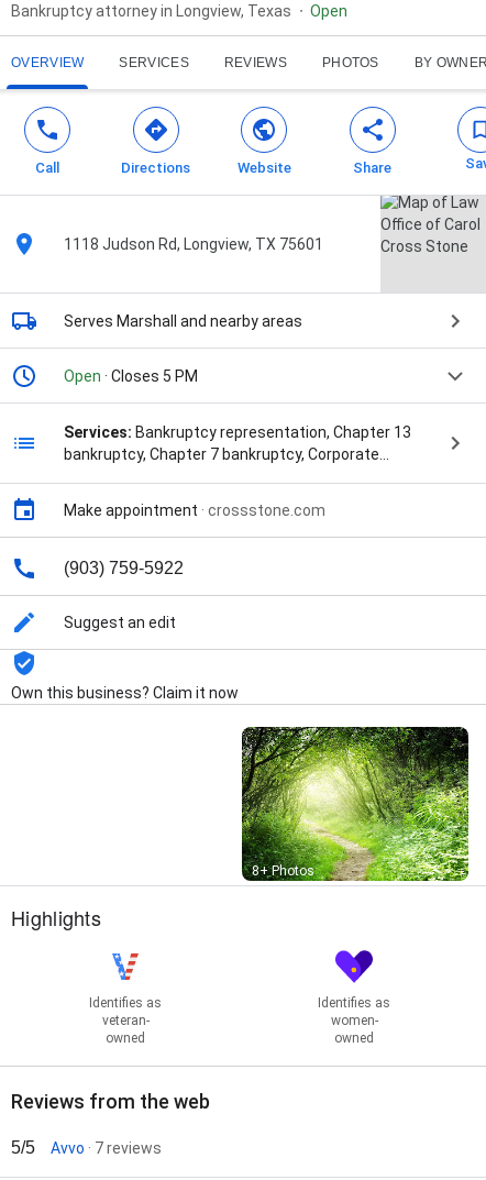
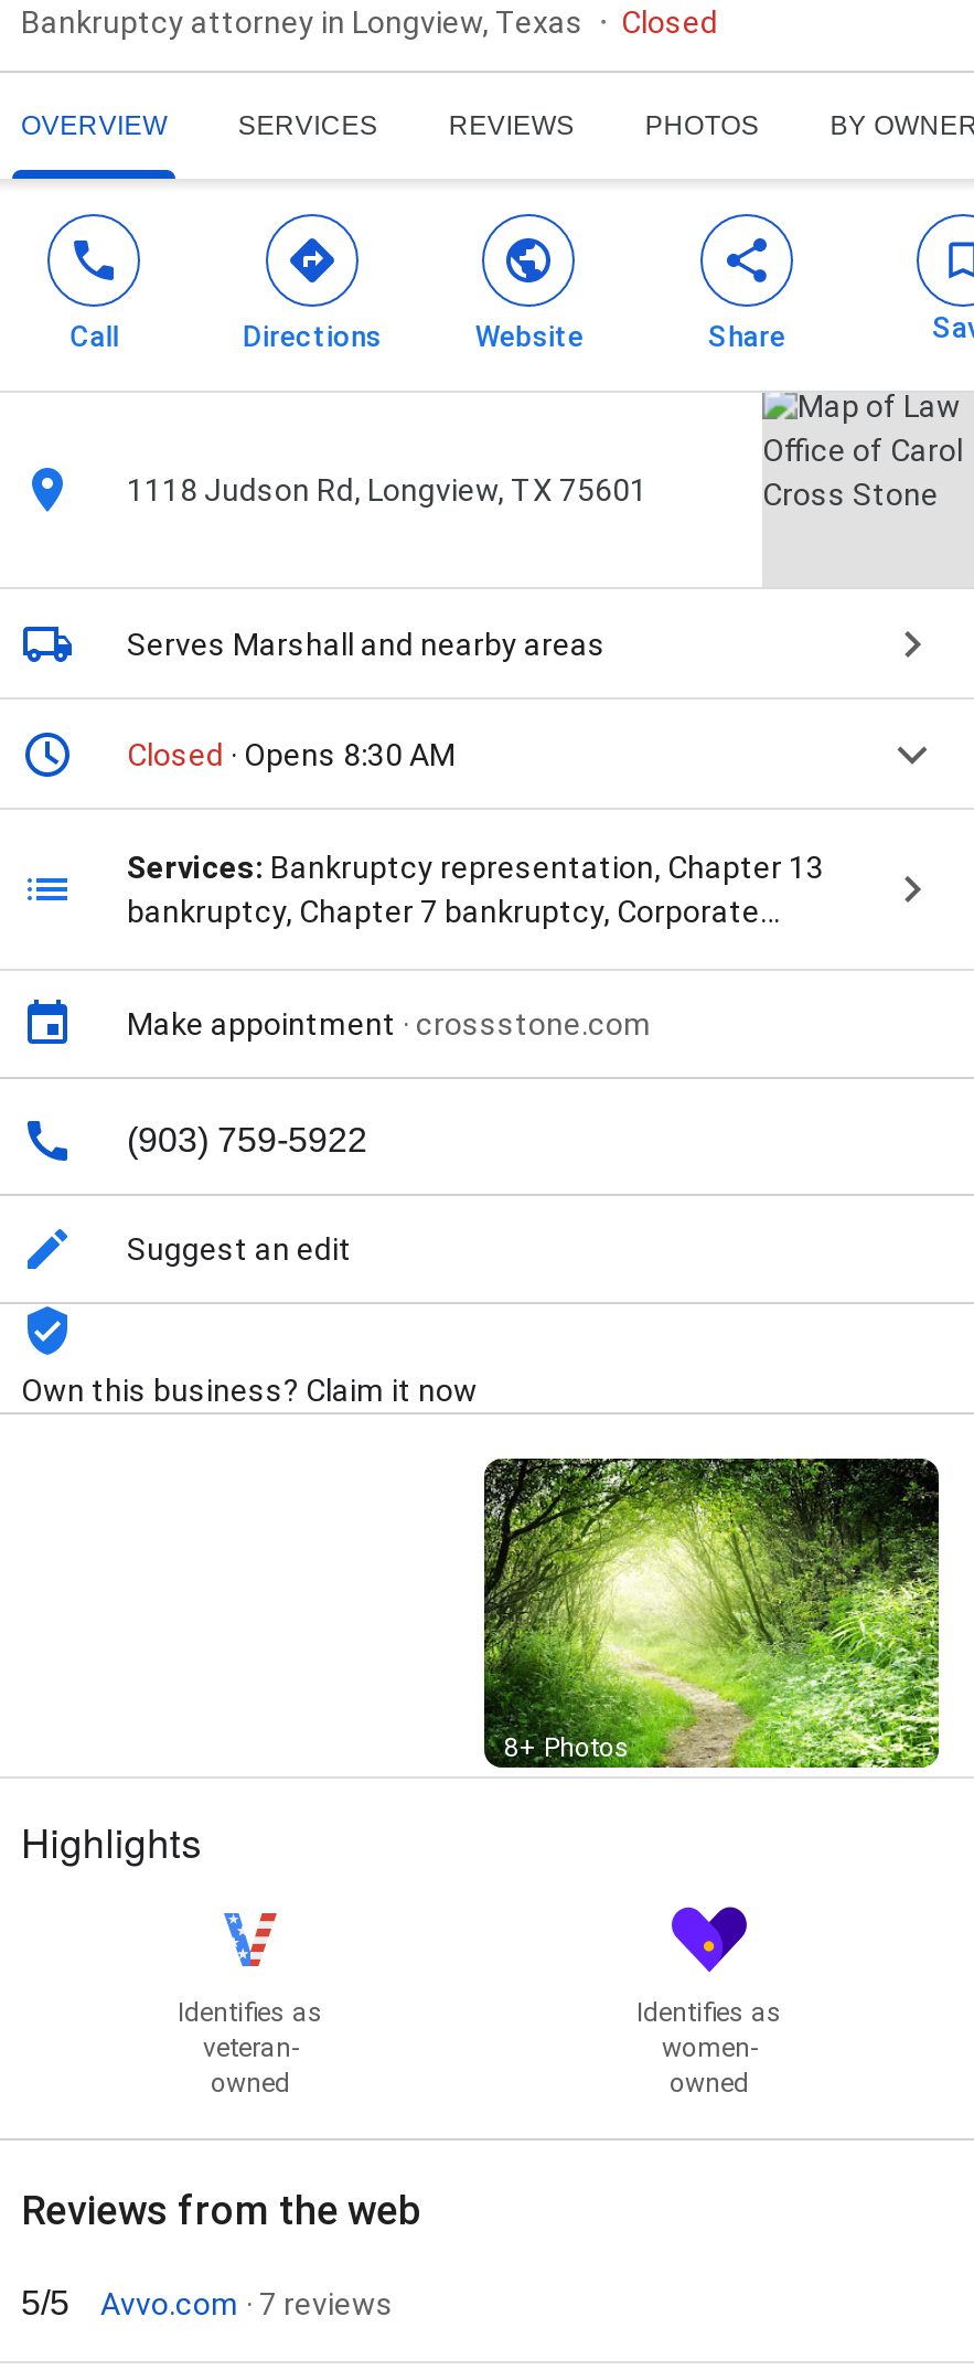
[310,2,347,20] Open -> [621,5,718,40] Closed
[64,368,198,385] Open · Closes 5 PM -> [127,737,456,773] Closed · Opens 8:30 AM
[51,1140,162,1157] Avvo · 7 reviews -> [100,2287,394,2322] Avvo.com · 7 reviews

